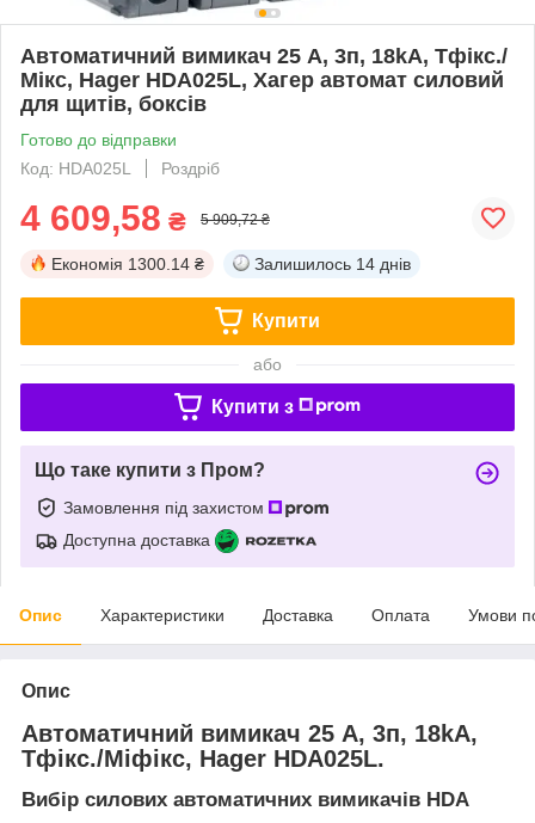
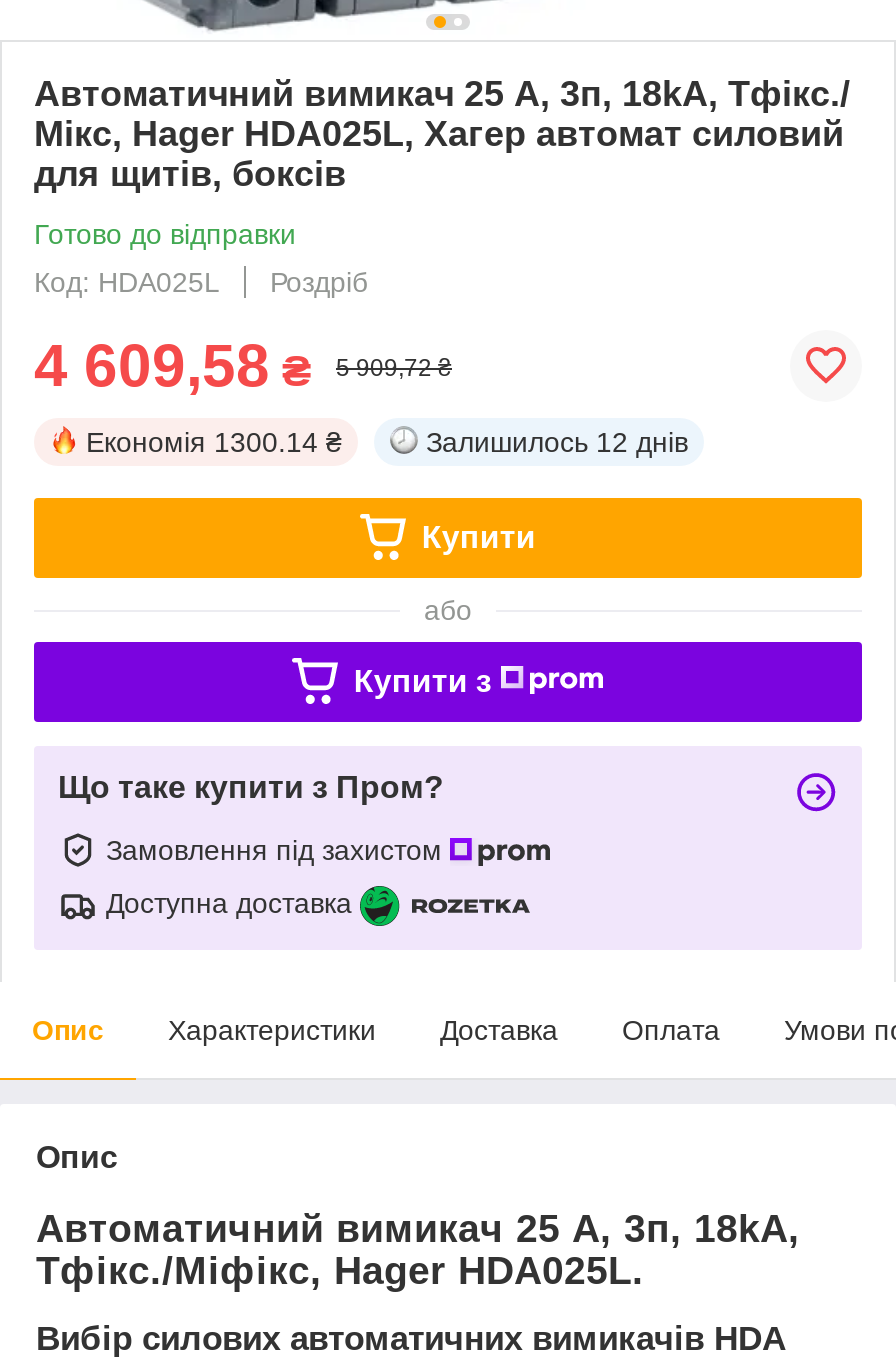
[254,254,411,273] Залишилось 14 днів -> [426,426,688,458] Залишилось 12 днів

